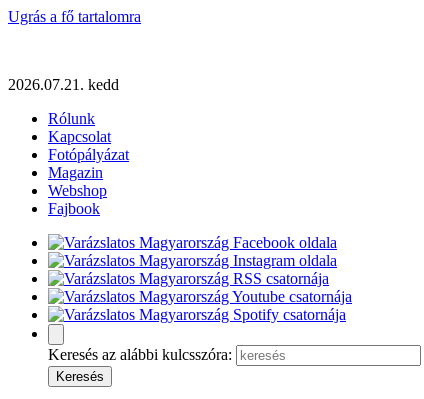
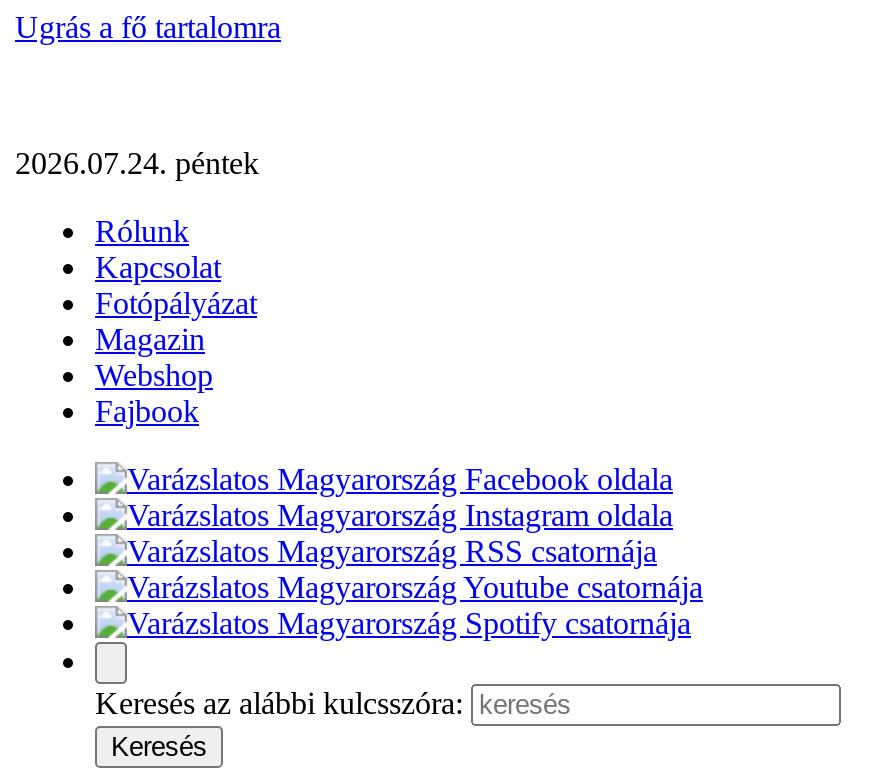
[8,76,119,93] 2026.07.21. kedd -> [15,146,259,180] 2026.07.24. péntek

